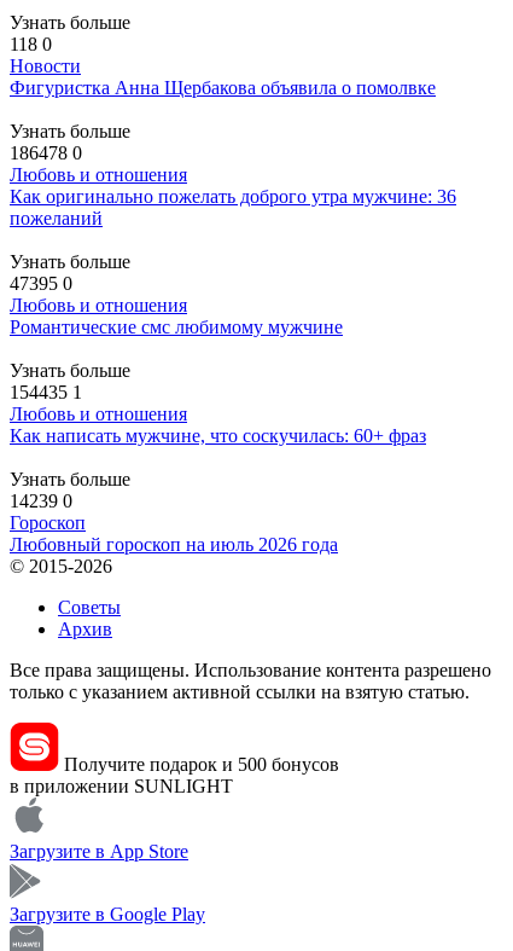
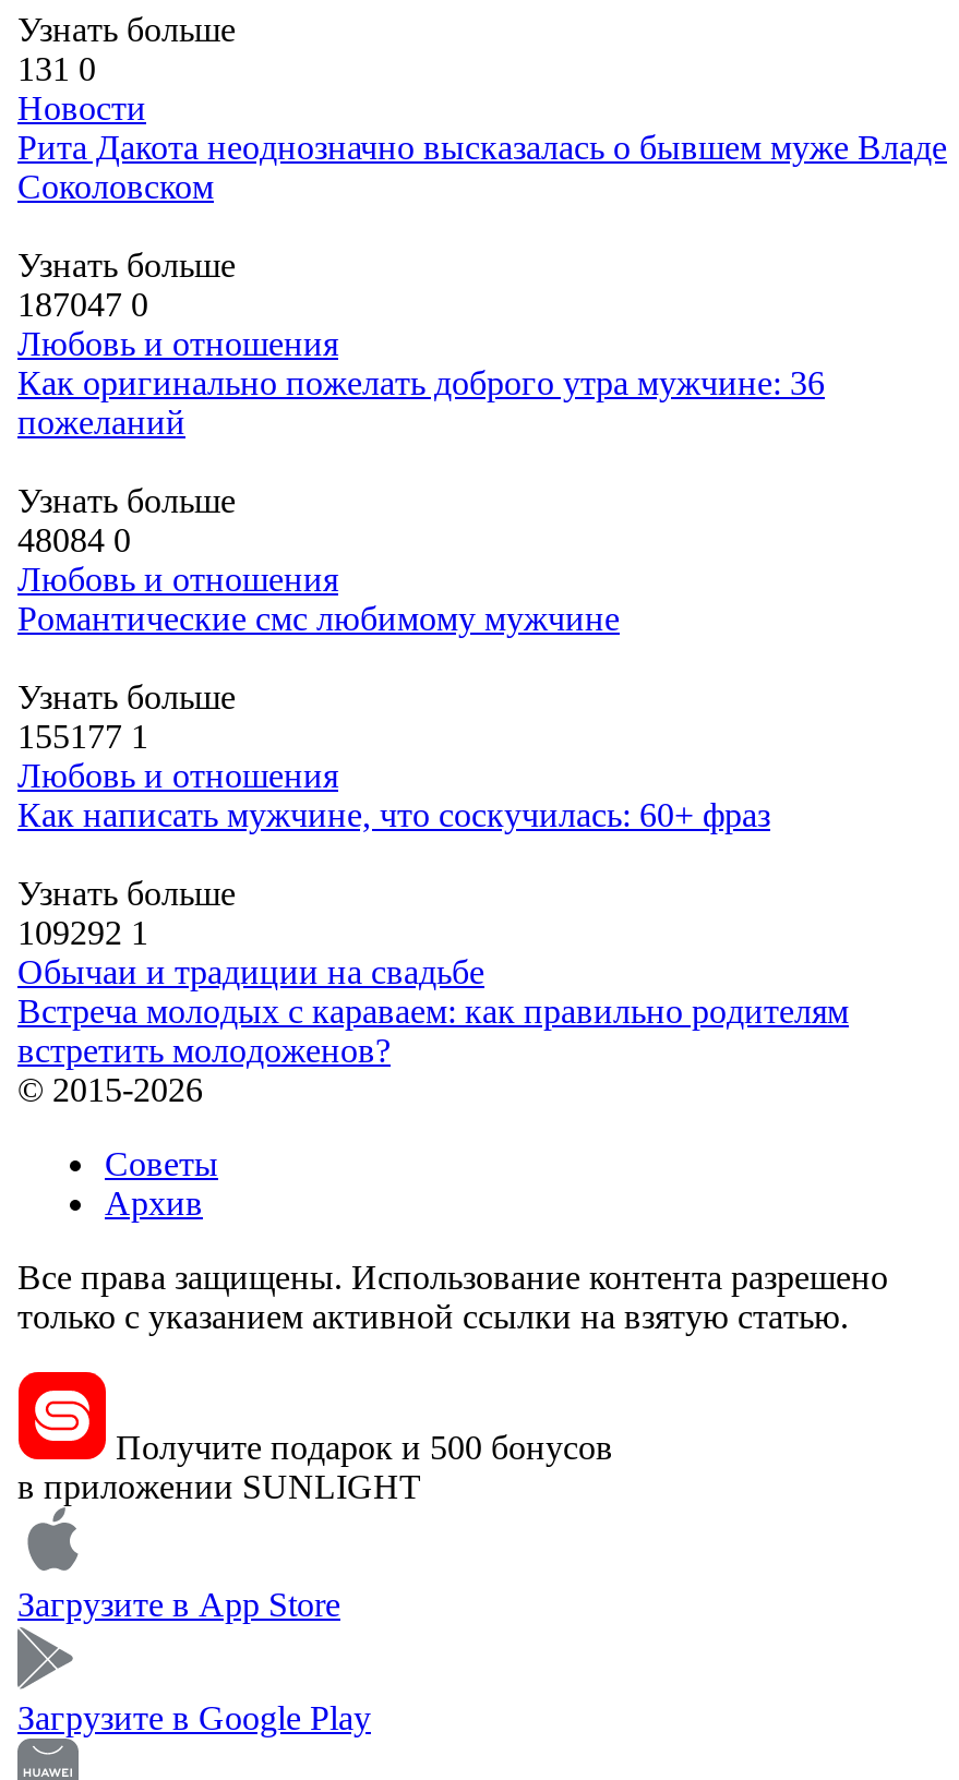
[10,34,52,54] 118 0 -> [17,50,96,87] 131 0
[10,77,436,98] Фигуристка Анна Щербакова объявила о помолвке -> [17,128,947,205] Рита Дакота неоднозначно высказалась о бывшем муже Владе | Соколовском
[10,142,82,163] 186478 0 -> [17,285,148,322] 187047 0
[10,273,72,293] 47395 0 -> [17,521,131,558] 48084 0
[10,382,82,402] 154435 1 -> [17,717,148,754] 155177 1
[10,490,338,554] 14239 0 | Гороскоп | Любовный гороскоп на июль 2026 года -> [17,914,849,1068] 109292 1 | Обычаи и традиции на свадьбе | Встреча молодых с караваем: как правильно родителям | встретить молодоженов?

